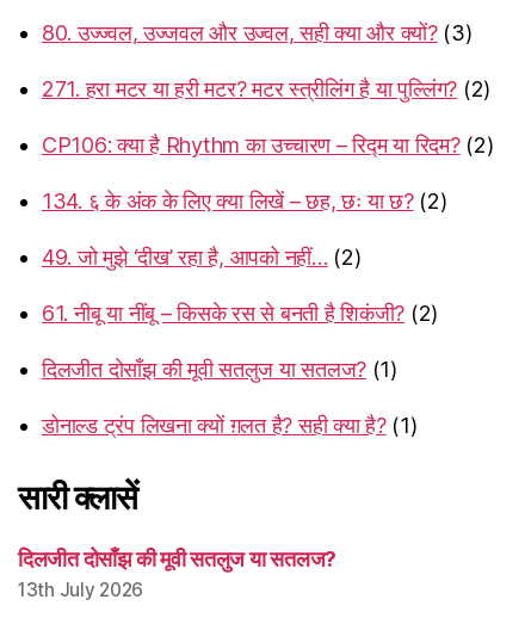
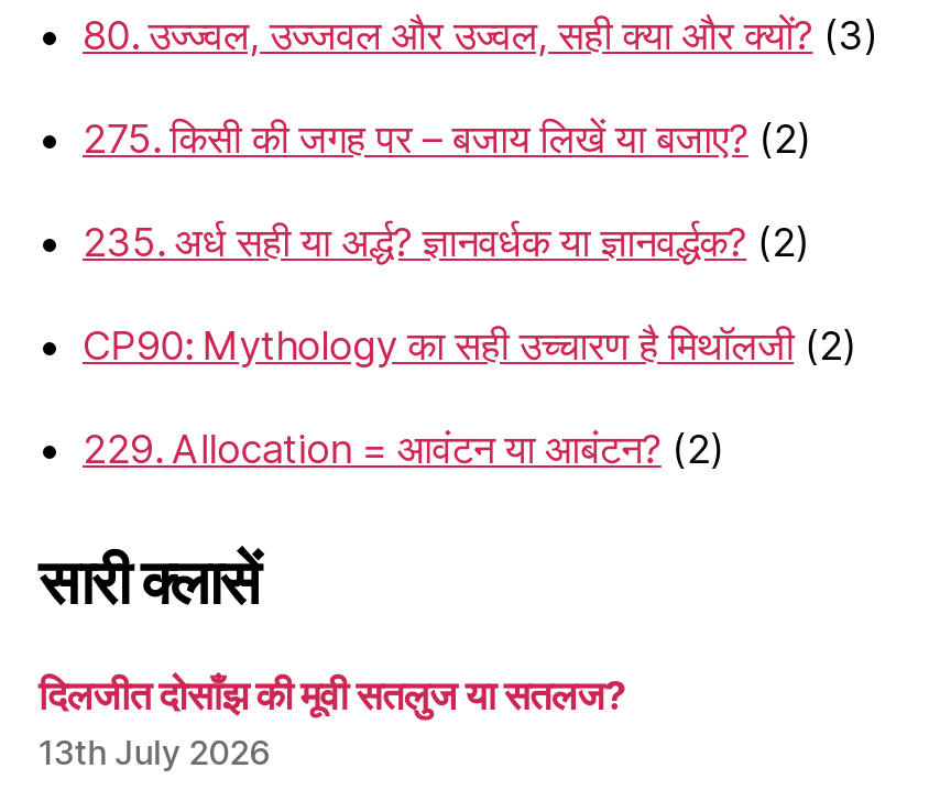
[42,76,493,437] 271. हरा मटर या हरी मटर? मटर स्त्रीलिंग है या पुल्लिंग? (2) | CP106: क्या है Rhythm का उच्चारण – रिद्म या रिदम? (2) | 134. ६ के अंक के लिए क्या लिखें – छह, छः या छ? (2) | 49. जो मुझे ‘दीख’ रहा है, आपको नहीं… (2) | 61. नीबू या नींबू – किसके रस से बनती है शिकंजी? (2) | दिलजीत दोसाँझ की मूवी सतलुज या सतलज? (1) | डोनाल्ड ट्रंप लिखना क्यों ग़लत है? सही क्या है? (1) -> [83,117,855,473] 275. किसी की जगह पर – बजाय लिखें या बजाए? (2) | 235. अर्ध सही या अर्द्ध? ज्ञानवर्धक या ज्ञानवर्द्धक? (2) | CP90: Mythology का सही उच्चारण है मिथॉलजी (2) | 229. Allocation = आवंटन या आबंटन? (2)

